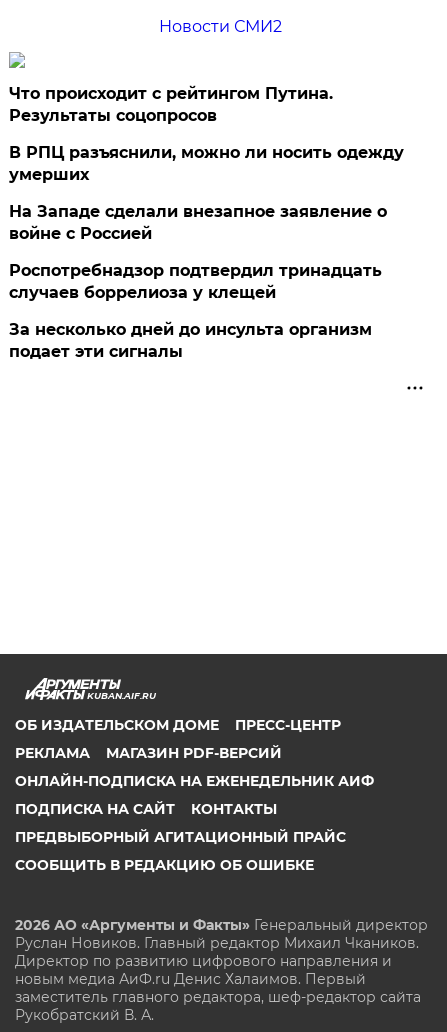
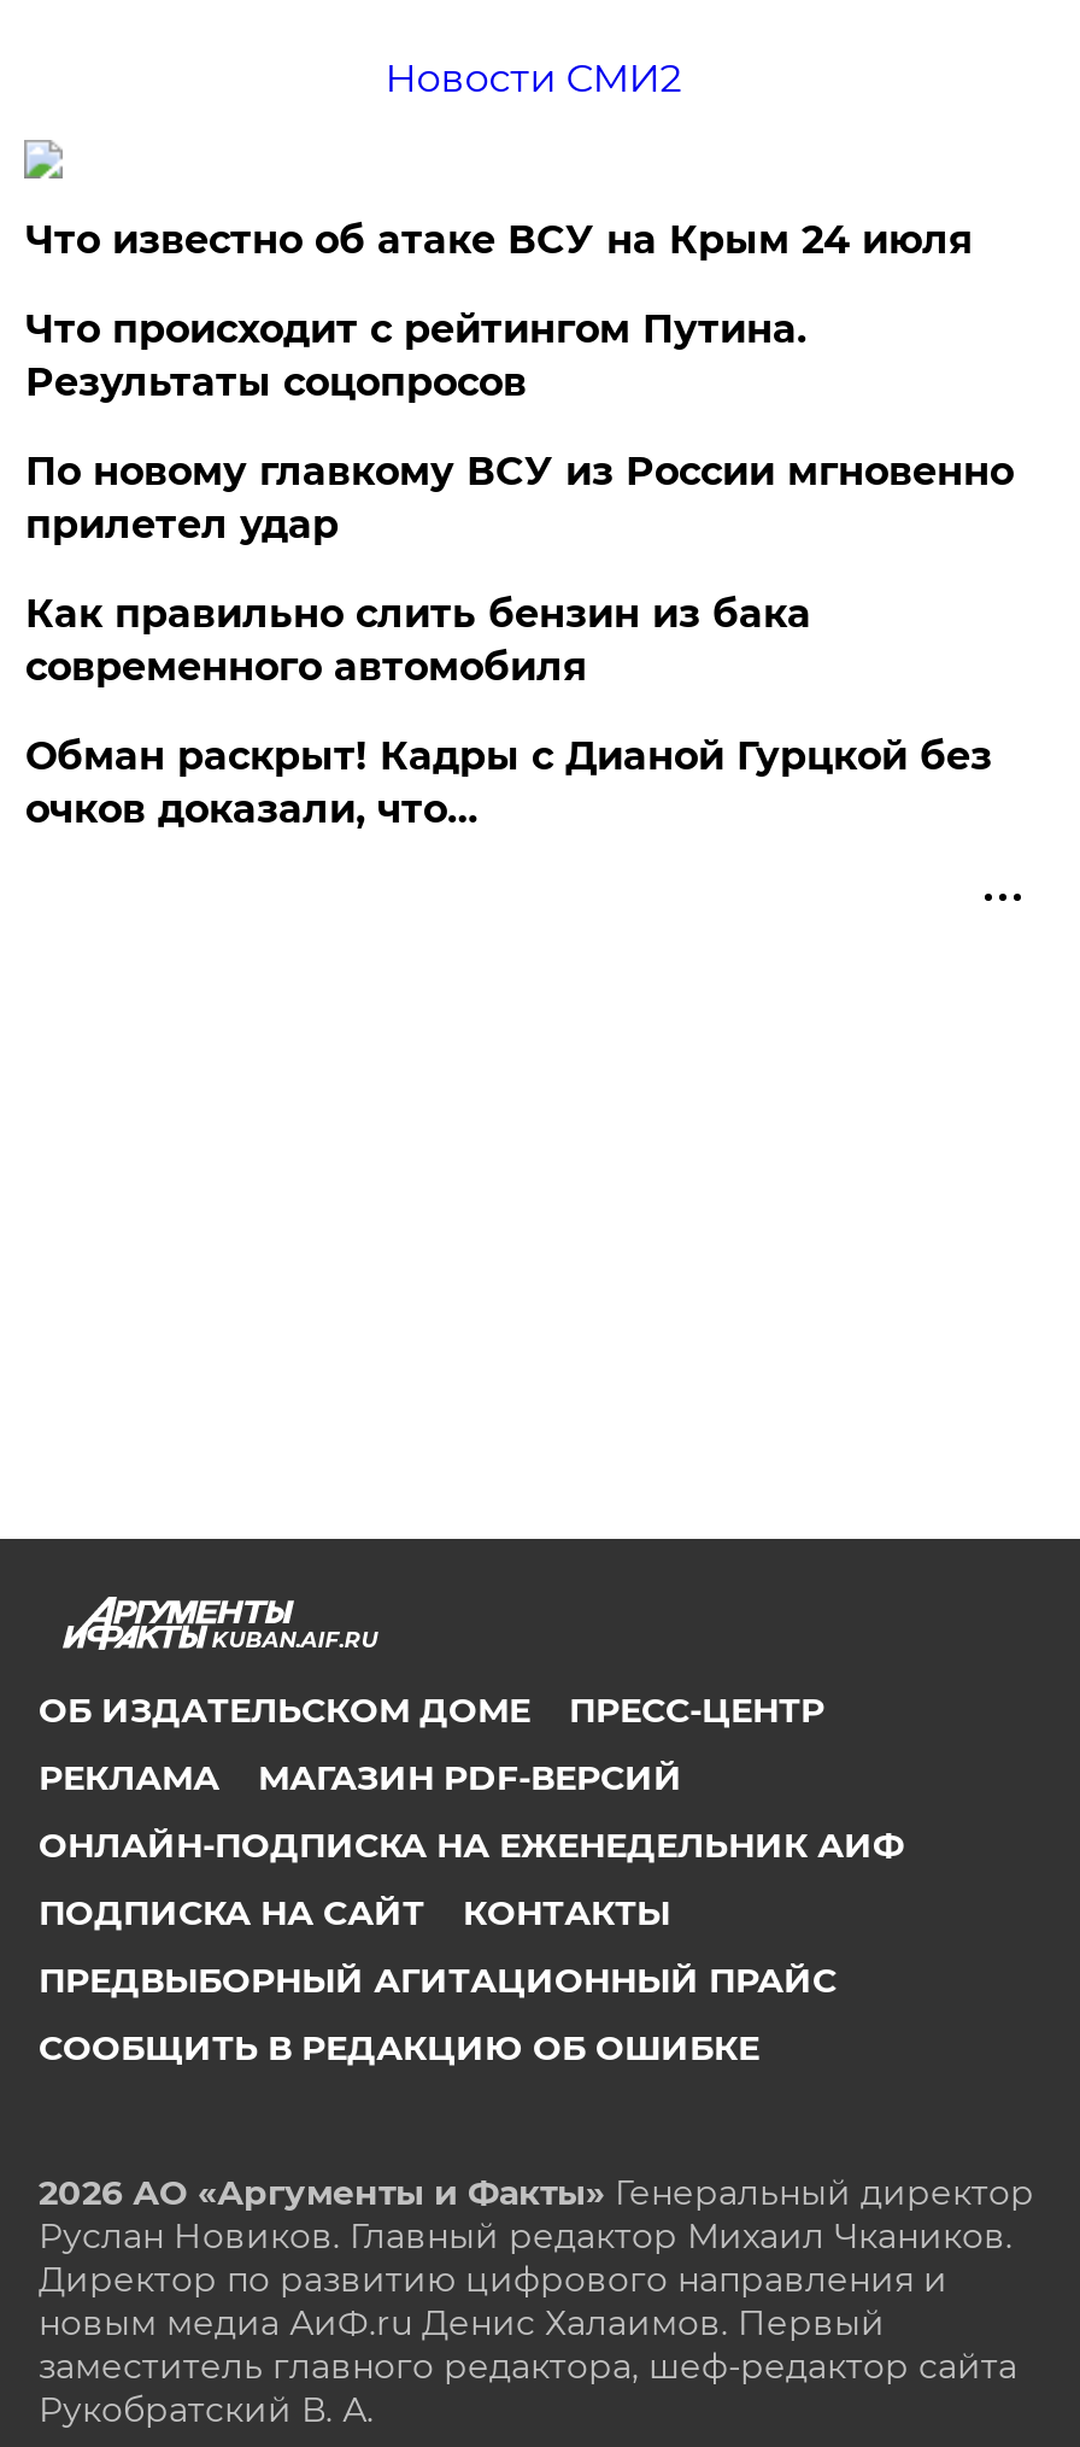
none -> [25,217,972,263] Что известно об атаке ВСУ на Крым 24 июля
moved [9,84,333,125] -> [25,306,806,405]: Что происходит с рейтингом Путина. | Результаты соцопросов
[9,143,404,361] В РПЦ разъяснили, можно ли носить одежду | умерших | На Западе сделали внезапное заявление о | войне с Россией | Роспотребнадзор подтвердил тринадцать | случаев боррелиоза у клещей | За несколько дней до инсульта организм | подает эти сигналы -> [25,448,1013,832] По новому главкому ВСУ из России мгновенно | прилетел удар | Как правильно слить бензин из бака | современного автомобиля | Обман раскрыт! Кадры с Дианой Гурцкой без | очков доказали, что…

